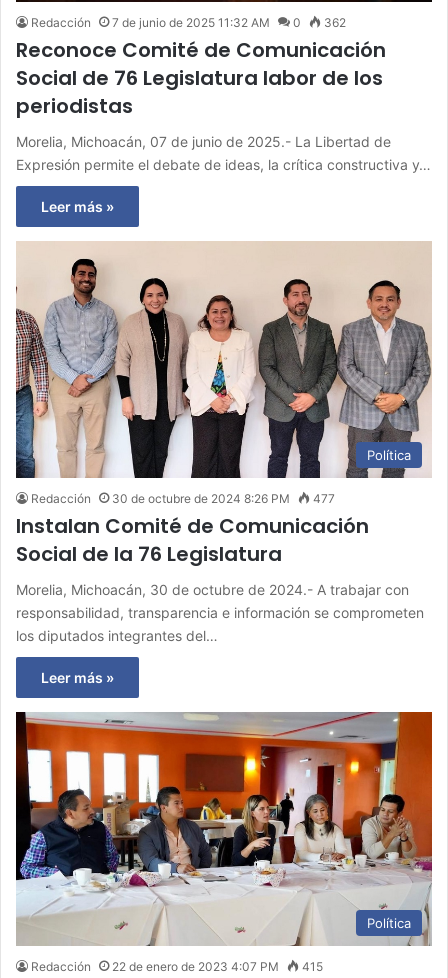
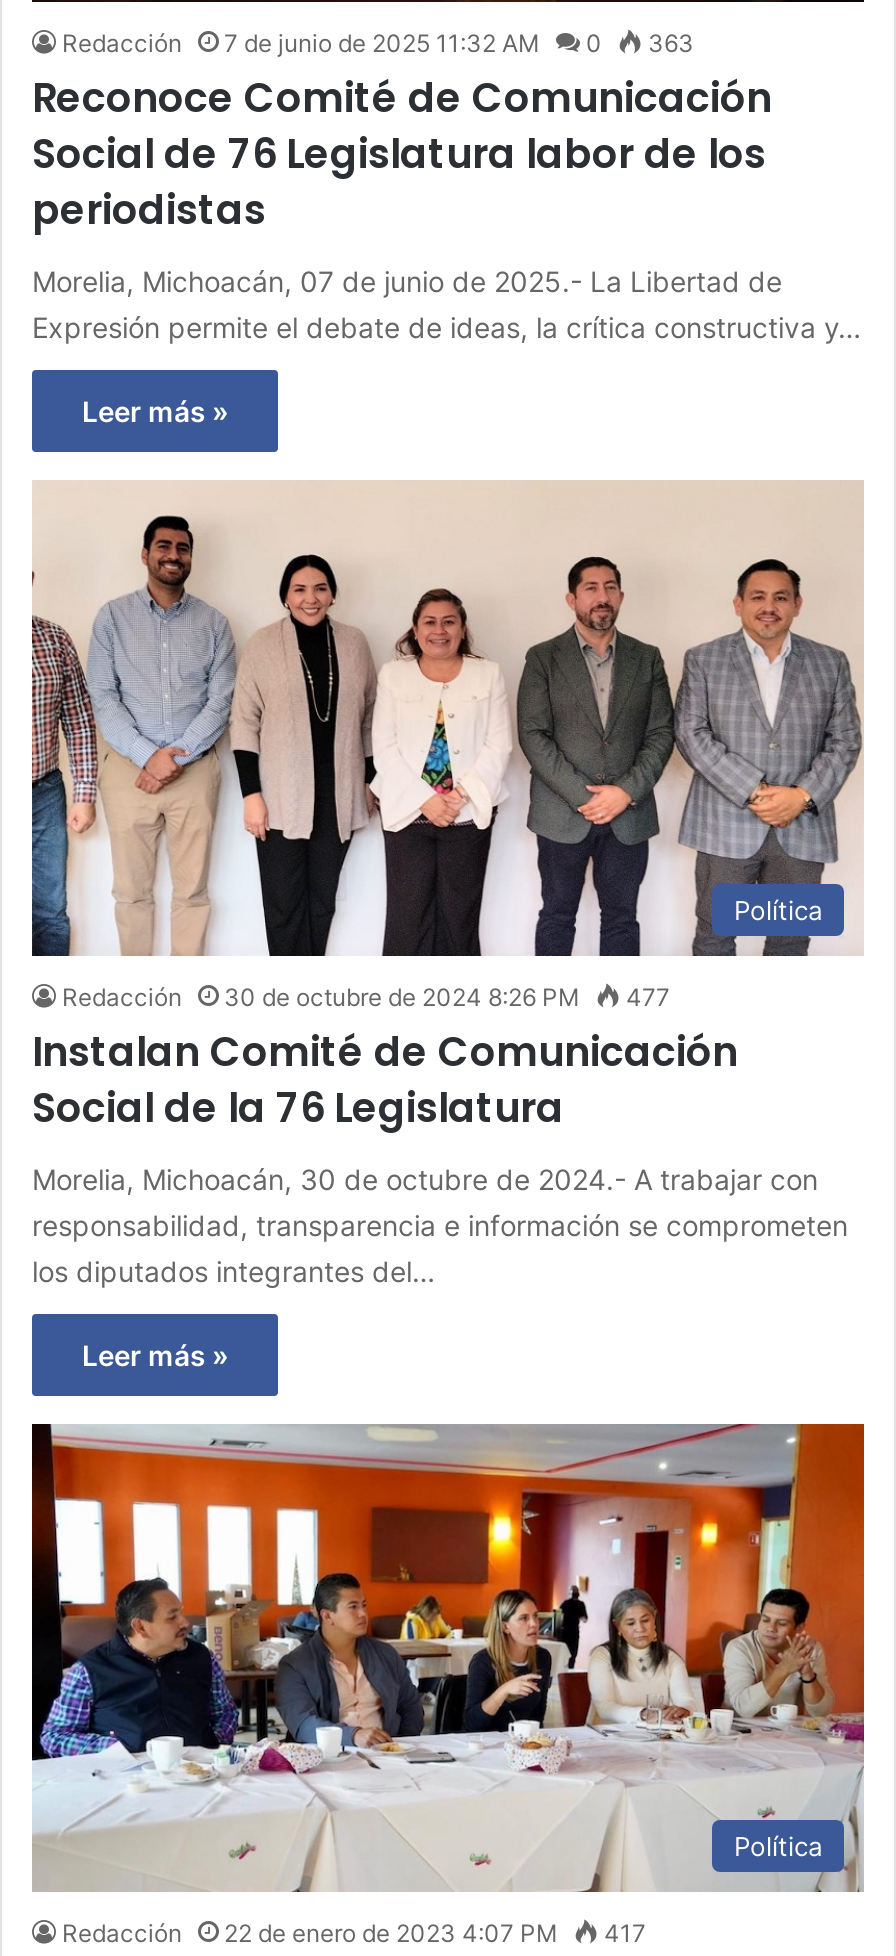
[31,14,346,29] Redacción 7 de junio de 2025 11:32 AM 0 362 -> [62,29,694,59] Redacción 7 de junio de 2025 11:32 AM 0 363
[31,959,323,974] Redacción 22 de enero de 2023 4:07 PM 415 -> [62,1918,646,1948] Redacción 22 de enero de 2023 4:07 PM 417

